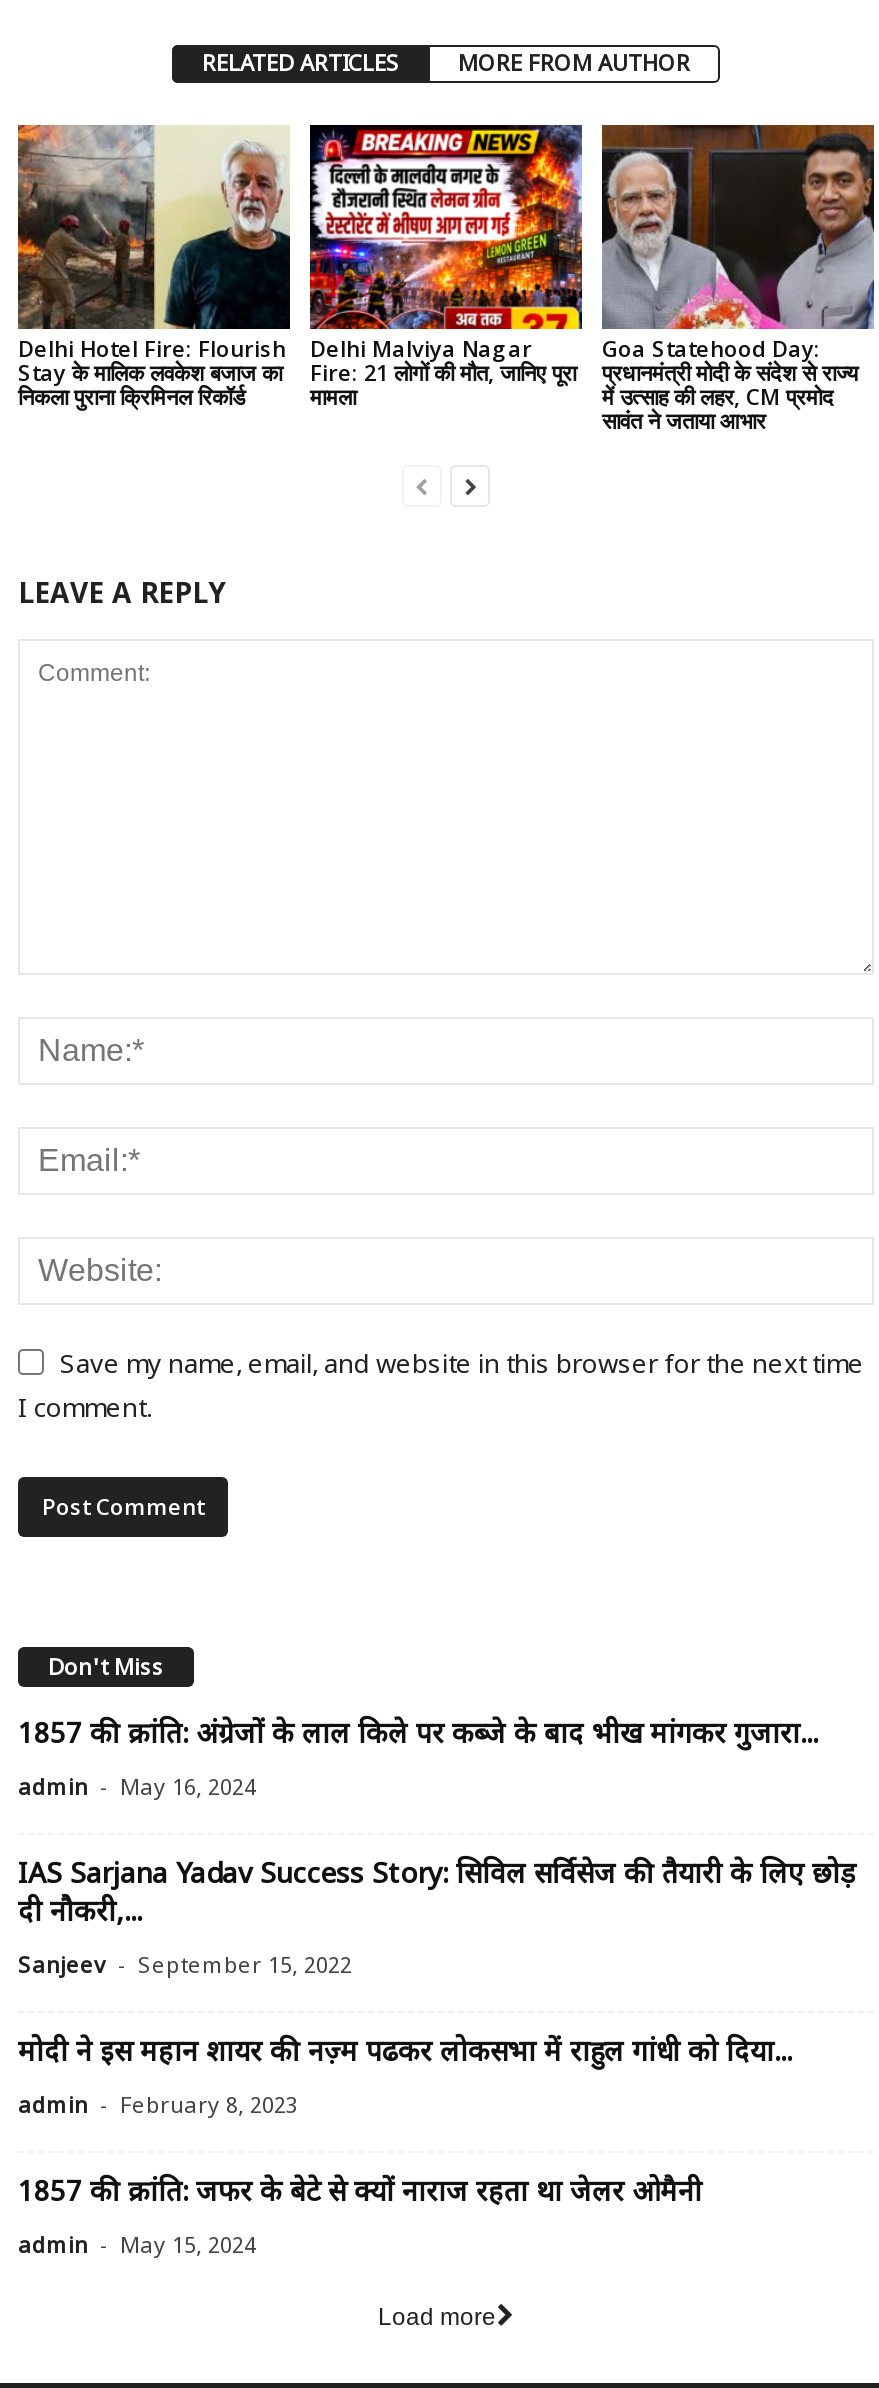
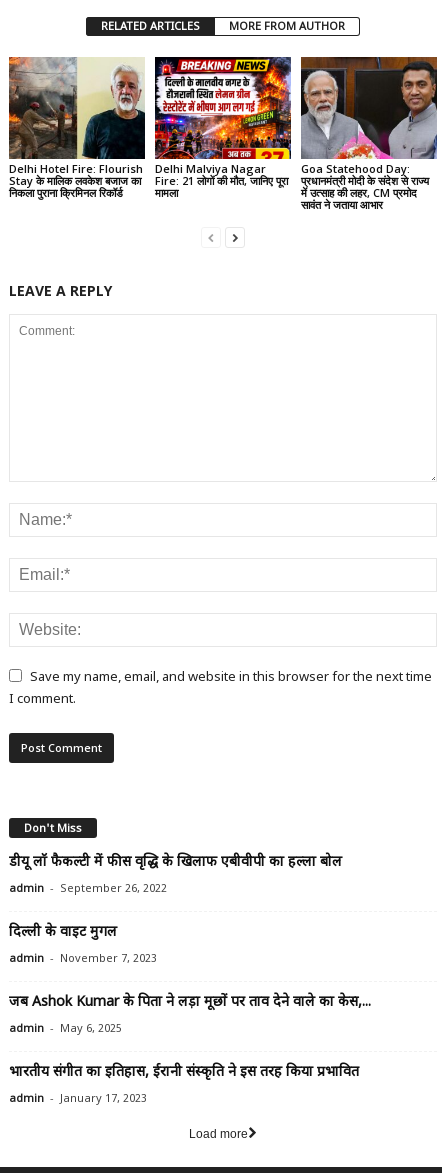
[18,1716,818,1802] 1857 की क्रांति: अंग्रेजों के लाल किले पर कब्जे के बाद भीख मांगकर गुजारा... | admin - May 16, 2024 -> [9,853,342,896] डीयू लॉ फैकल्टी में फीस वृद्धि के खिलाफ एबीवीपी का हल्ला बोल | admin - September 26, 2022
[18,1856,856,1980] IAS Sarjana Yadav Success Story: सिविल सर्विसेज की तैयारी के लिए छोड़ | दी नौकरी,... | Sanjeev - September 15, 2022 -> [9,923,157,966] दिल्ली के वाइट मुगल | admin - November 7, 2023
[18,2034,792,2120] मोदी ने इस महान शायर की नज़्म पढकर लोकसभा में राहुल गांधी को दिया... | admin - February 8, 2023 -> [9,993,371,1036] जब Ashok Kumar के पिता ने लड़ा मूछों पर ताव देने वाले का केस,... | admin - May 6, 2025
[18,2174,702,2260] 1857 की क्रांति: जफर के बेटे से क्यों नाराज रहता था जेलर ओमैनी | admin - May 15, 2024 -> [9,1063,359,1106] भारतीय संगीत का इतिहास, ईरानी संस्कृति ने इस तरह किया प्रभावित | admin - January 17, 2023

